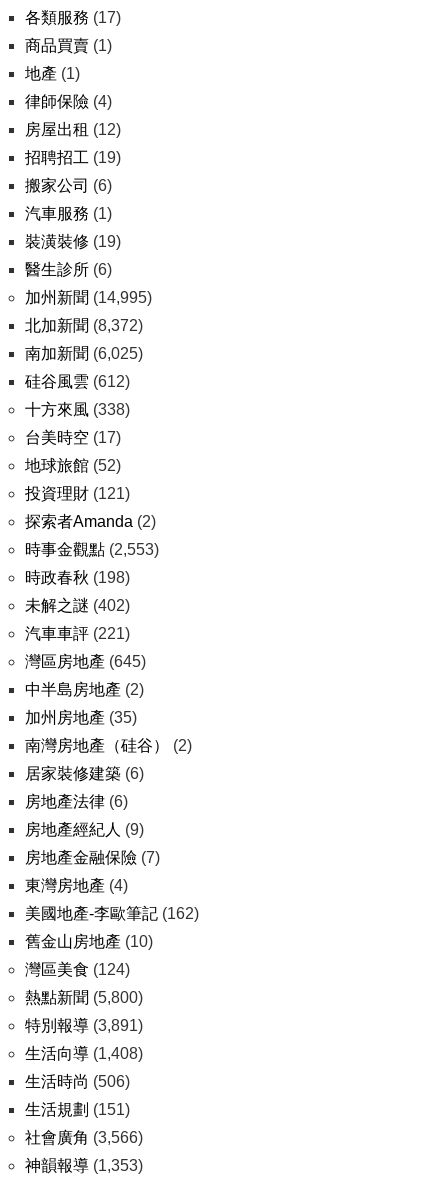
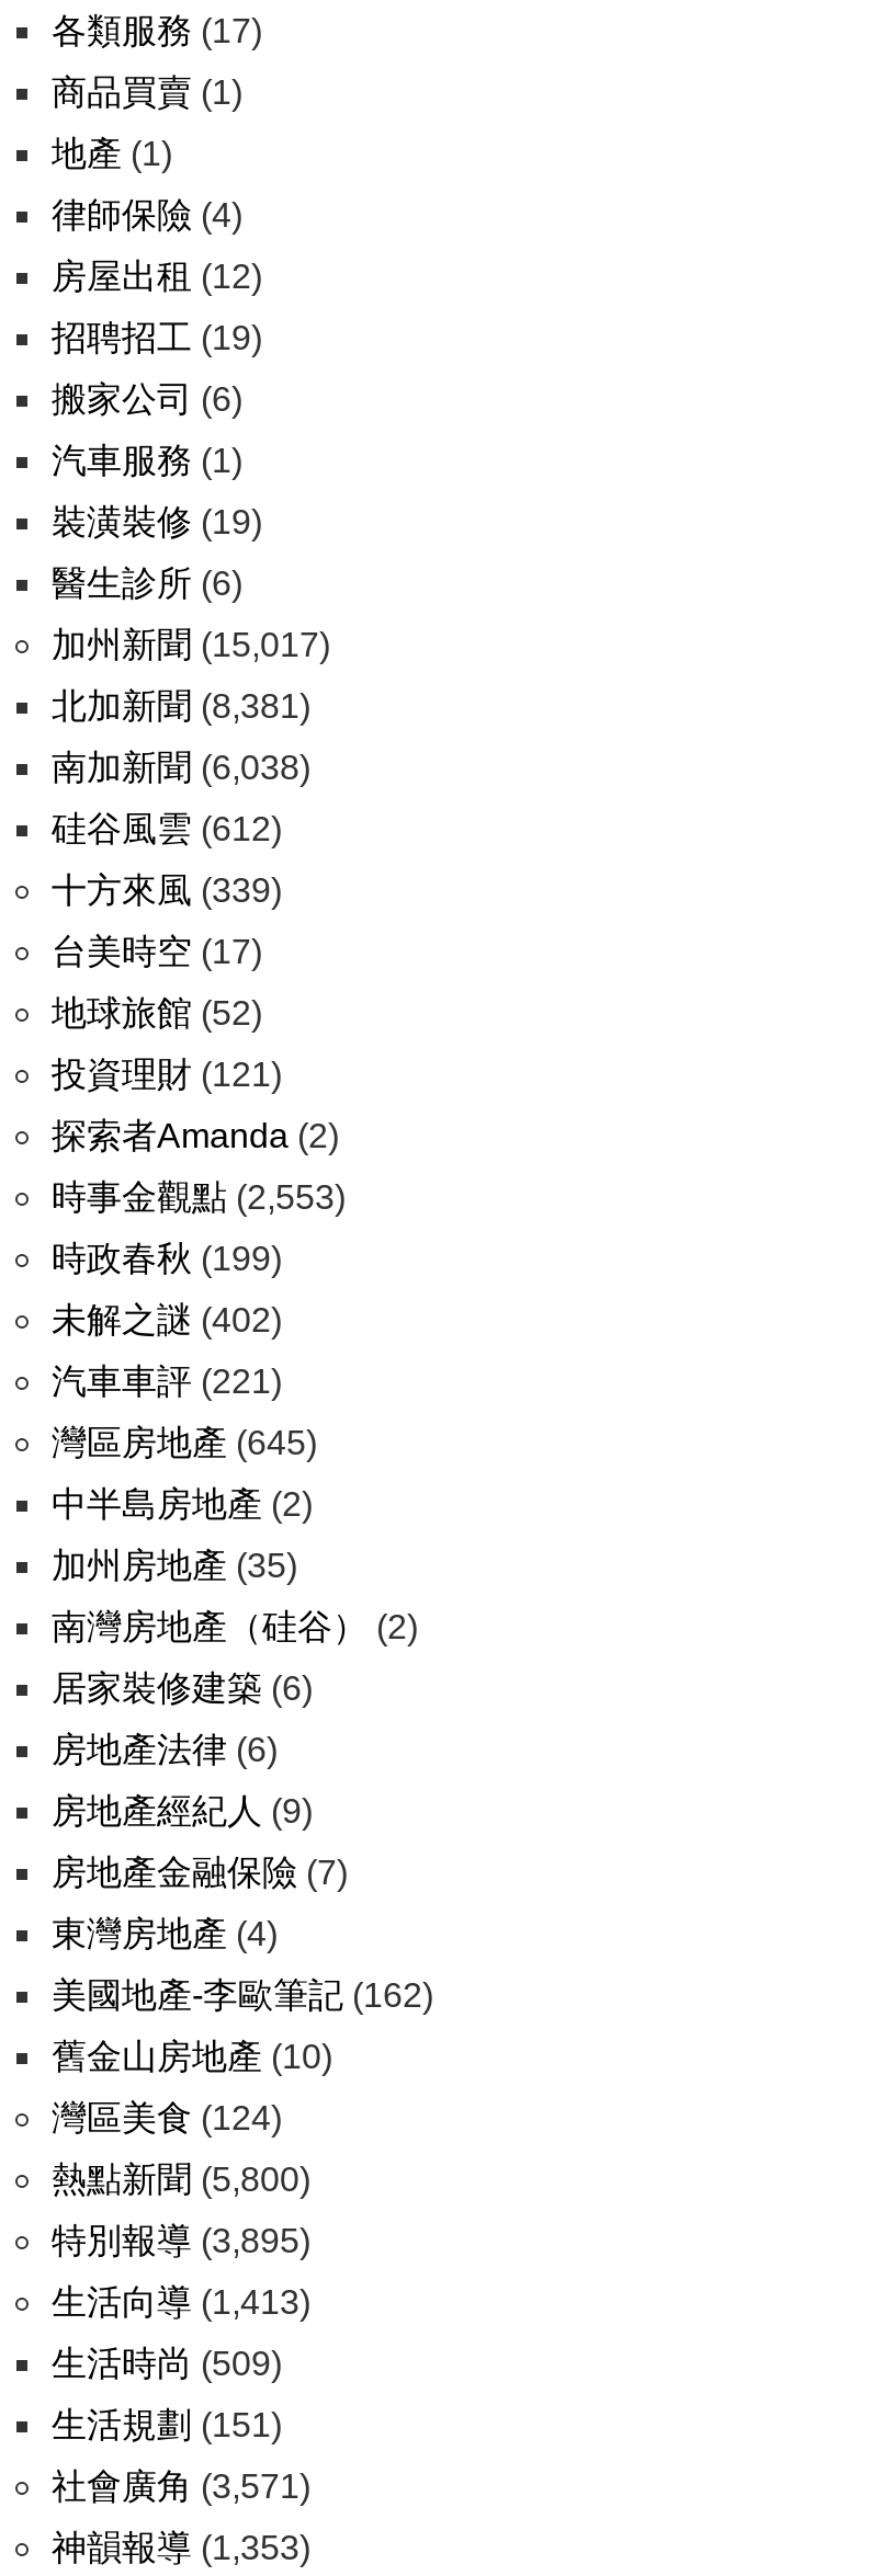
[25,289,152,306] 加州新聞(14,995) -> [52,626,330,663] 加州新聞(15,017)
[25,317,143,334] 北加新聞(8,372) -> [52,687,310,725] 北加新聞(8,381)
[25,345,143,362] 南加新聞(6,025) -> [52,749,310,786] 南加新聞(6,038)
[25,401,130,418] 十方來風(338) -> [52,871,282,909] 十方來風(339)
[25,569,130,586] 時政春秋(198) -> [52,1240,282,1277] 時政春秋(199)
[25,1017,143,1034] 特別報導(3,891) -> [52,2222,310,2259] 特別報導(3,895)
[25,1045,143,1062] 生活向導(1,408) -> [52,2283,310,2321] 生活向導(1,413)
[25,1073,130,1090] 生活時尚(506) -> [52,2345,282,2382] 生活時尚(509)
[25,1129,143,1146] 社會廣角(3,566) -> [52,2467,310,2505] 社會廣角(3,571)

